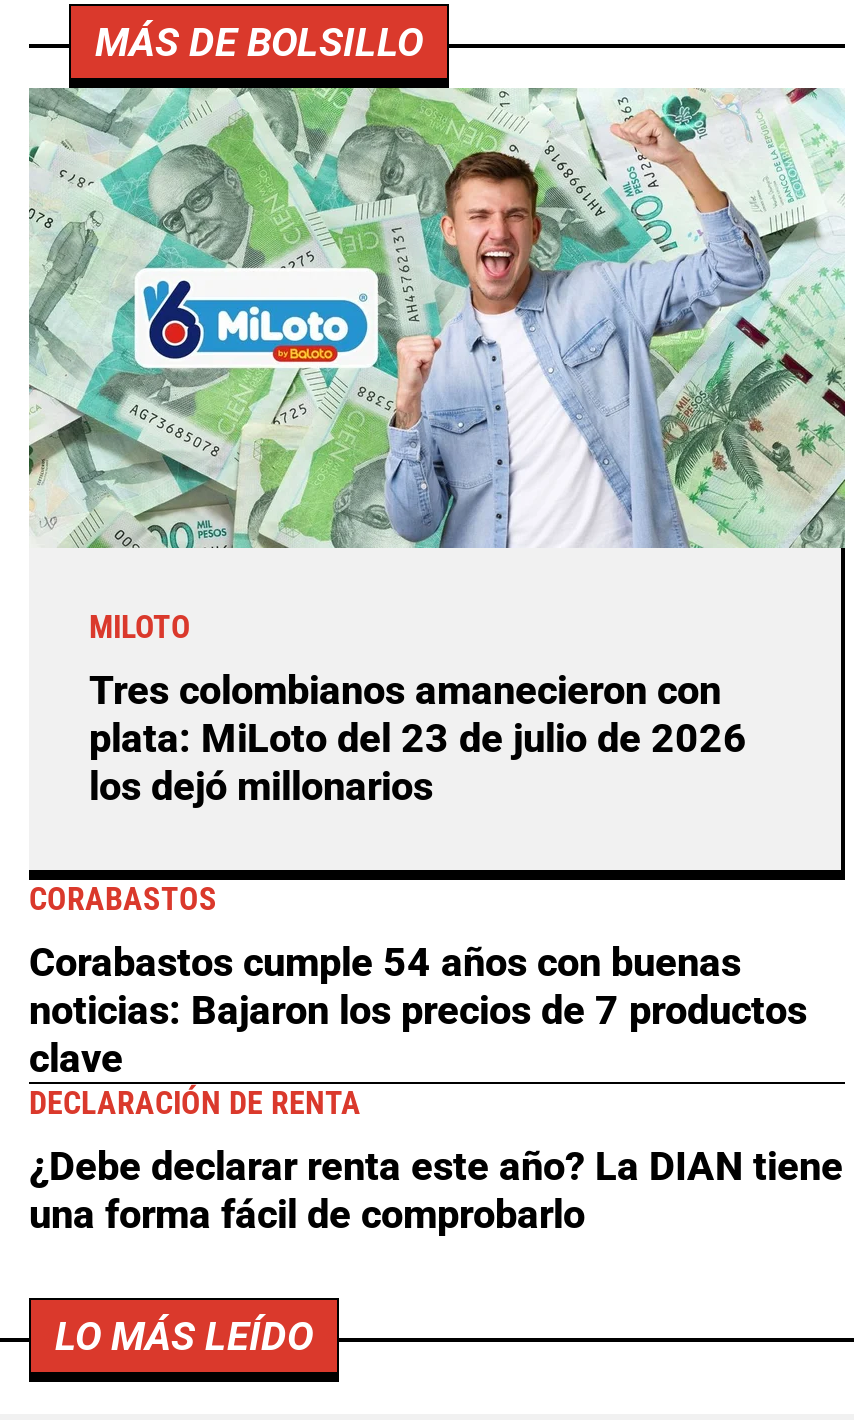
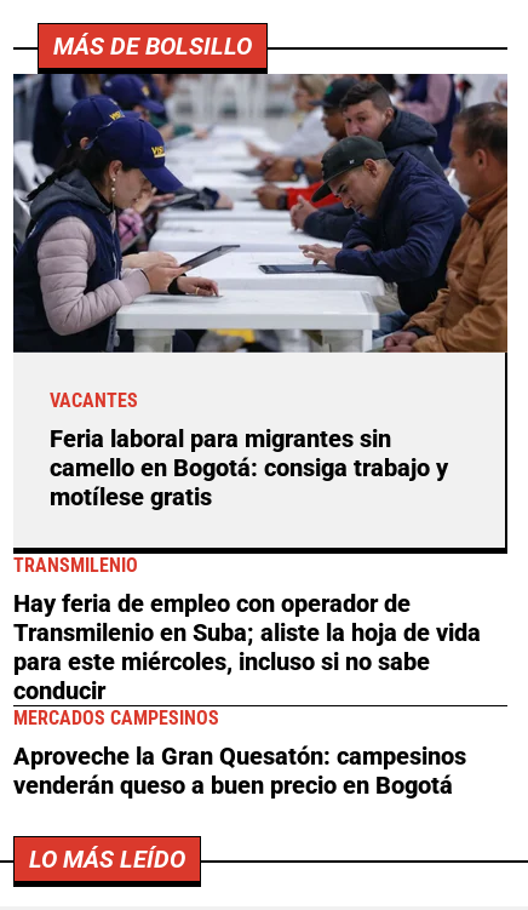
[27,86,845,810] [image] | MILOTO | Tres colombianos amanecieron con | plata: MiLoto del 23 de julio de 2026 | los dejó millonarios -> [12,73,509,511] [image] | VACANTES | Feria laboral para migrantes sin | camello en Bogotá: consiga trabajo y | motílese gratis
[29,880,843,1238] CORABASTOS | Corabastos cumple 54 años con buenas | noticias: Bajaron los precios de 7 productos | clave | DECLARACIÓN DE RENTA | ¿Debe declarar renta este año? La DIAN tiene | una forma fácil de comprobarlo -> [13,554,481,800] TRANSMILENIO | Hay feria de empleo con operador de | Transmilenio en Suba; aliste la hoja de vida | para este miércoles, incluso si no sabe | conducir | MERCADOS CAMPESINOS | Aproveche la Gran Quesatón: campesinos | venderán queso a buen precio en Bogotá

